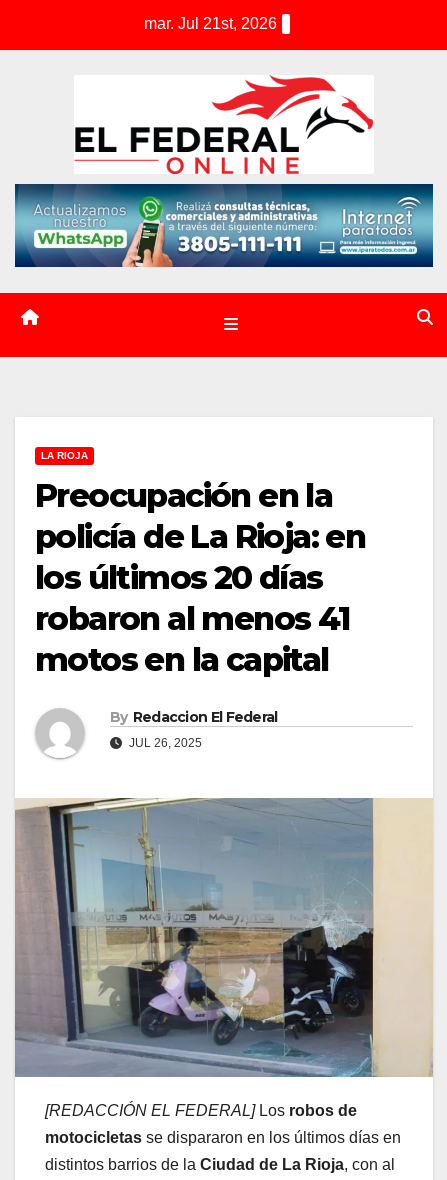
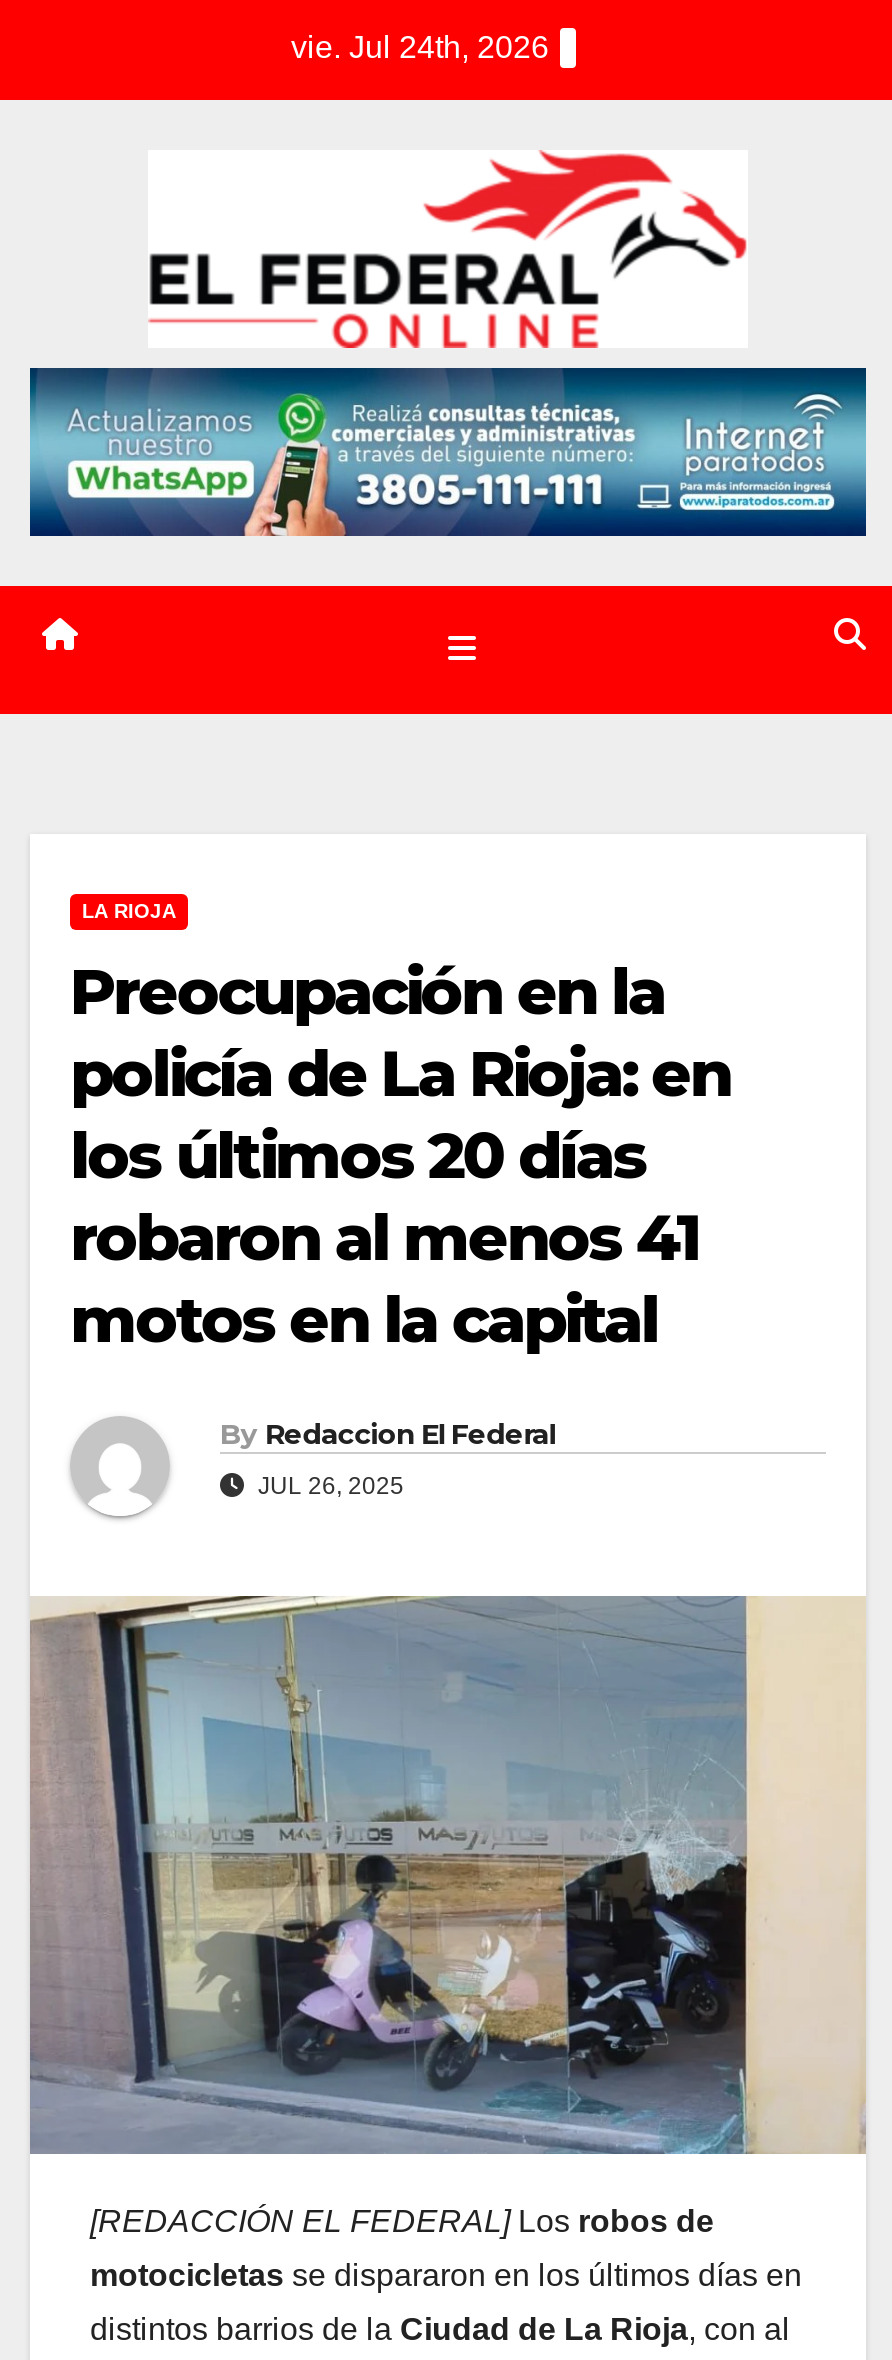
[143,15,276,32] mar. Jul 21st, 2026 -> [291,30,549,64] vie. Jul 24th, 2026

